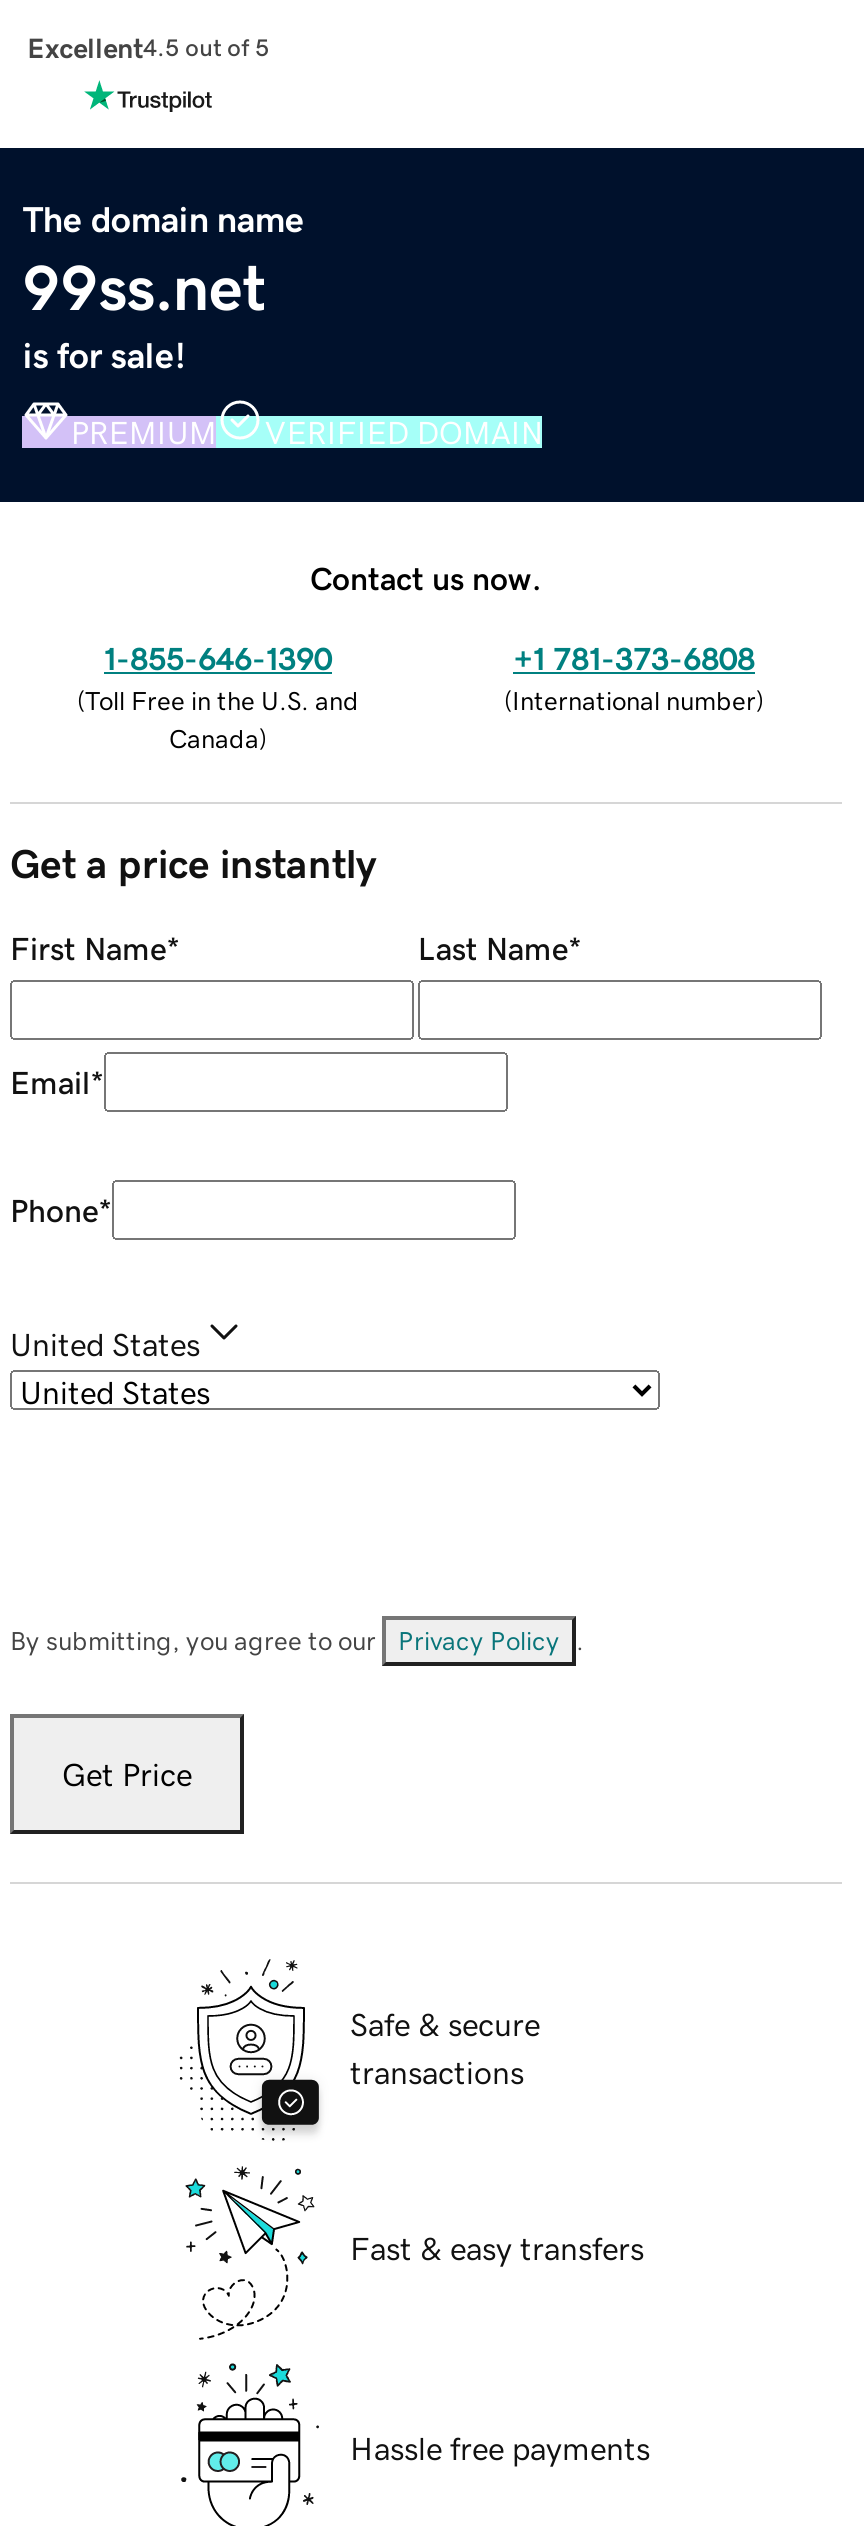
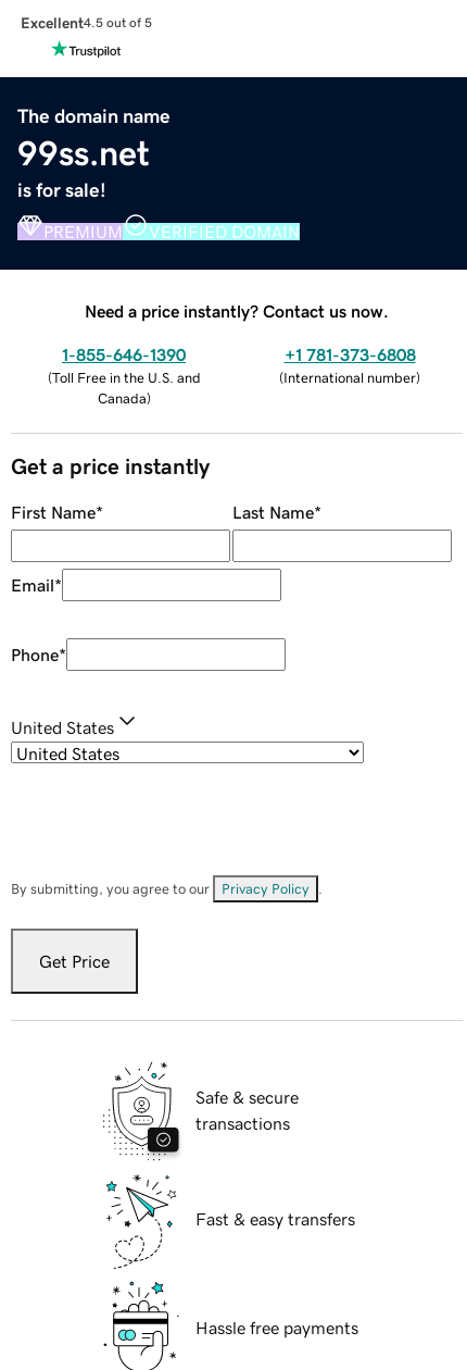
[310,561,542,593] Contact us now. -> [85,302,389,319] Need a price instantly? Contact us now.

